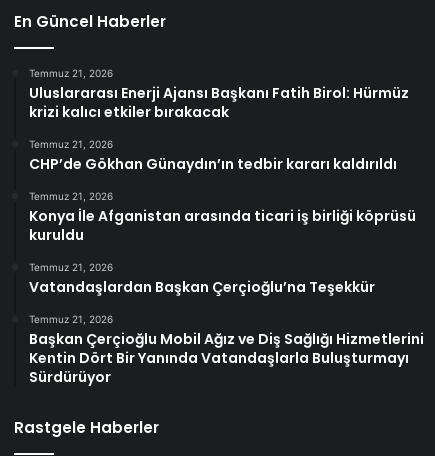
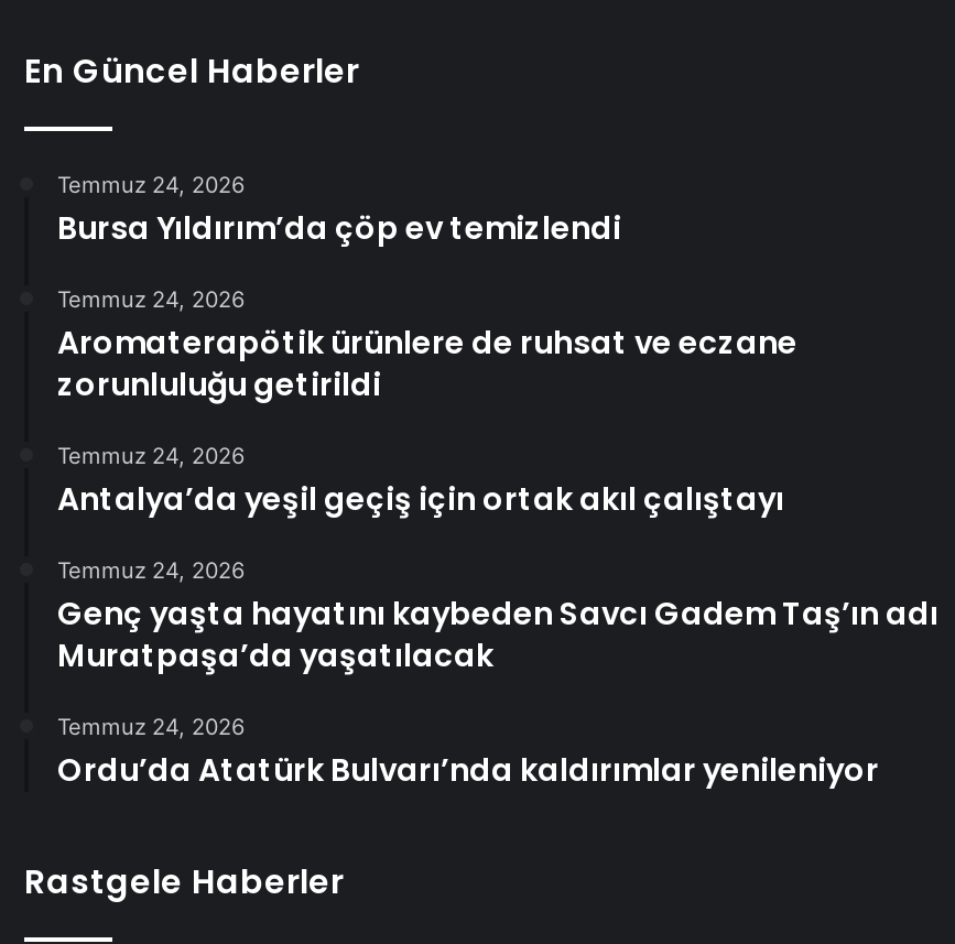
[29,66,409,121] Temmuz 21, 2026 | Uluslararası Enerji Ajansı Başkanı Fatih Birol: Hürmüz | krizi kalıcı etkiler bırakacak -> [57,171,621,250] Temmuz 24, 2026 | Bursa Yıldırım’da çöp ev temizlendi
[29,137,397,173] Temmuz 21, 2026 | CHP’de Gökhan Günaydın’ın tedbir kararı kaldırıldı -> [57,285,797,406] Temmuz 24, 2026 | Aromaterapötik ürünlere de ruhsat ve eczane | zorunluluğu getirildi
[29,189,416,244] Temmuz 21, 2026 | Konya İle Afganistan arasında ticari iş birliği köprüsü | kuruldu -> [57,442,784,521] Temmuz 24, 2026 | Antalya’da yeşil geçiş için ortak akıl çalıştayı
[29,260,375,296] Temmuz 21, 2026 | Vatandaşlardan Başkan Çerçioğlu’na Teşekkür -> [57,556,938,677] Temmuz 24, 2026 | Genç yaşta hayatını kaybeden Savcı Gadem Taş’ın adı | Muratpaşa’da yaşatılacak
[29,312,424,386] Temmuz 21, 2026 | Başkan Çerçioğlu Mobil Ağız ve Diş Sağlığı Hizmetlerini | Kentin Dört Bir Yanında Vatandaşlarla Buluşturmayı | Sürdürüyor -> [57,713,879,792] Temmuz 24, 2026 | Ordu’da Atatürk Bulvarı’nda kaldırımlar yenileniyor

